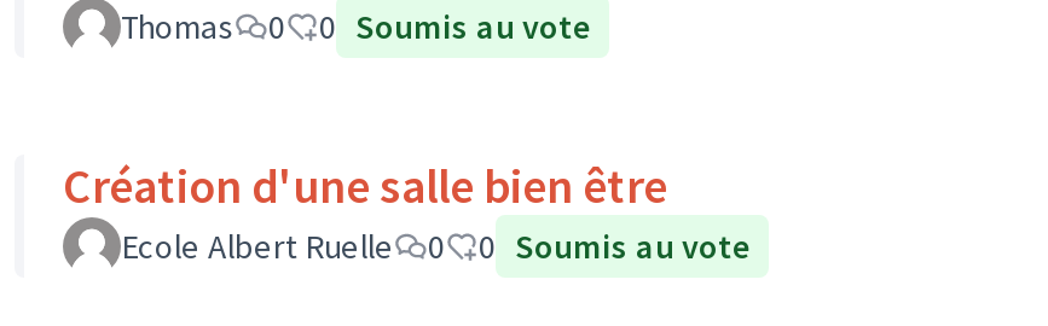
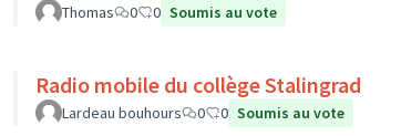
[63,155,667,268] Création d'une salle bien être | Ecole Albert Ruelle -> [35,71,361,123] Radio mobile du collège Stalingrad | Lardeau bouhours

